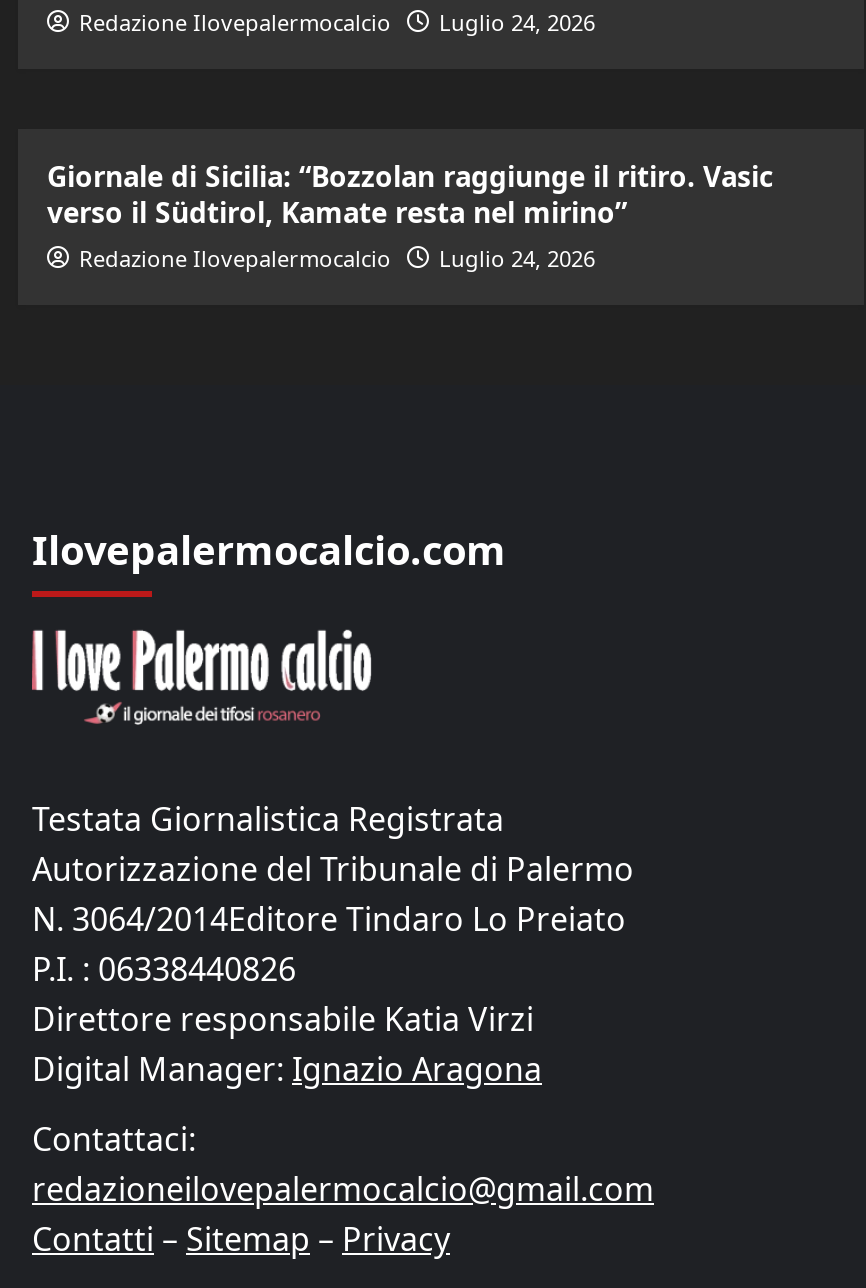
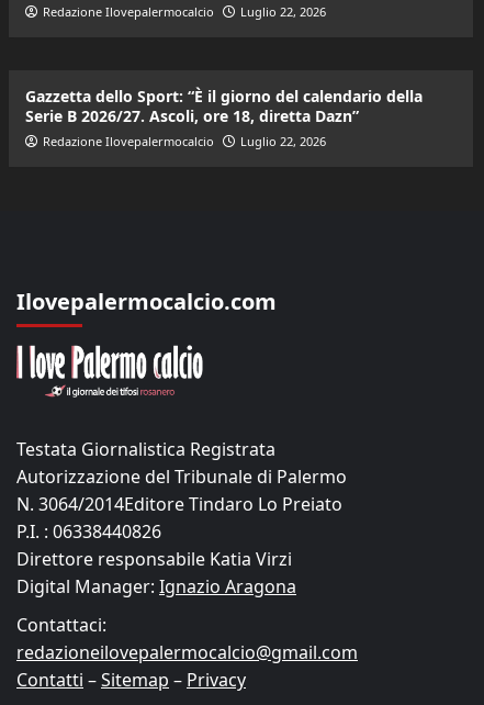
[79,7,595,37] Redazione Ilovepalermocalcio Luglio 24, 2026 -> [42,4,325,20] Redazione Ilovepalermocalcio Luglio 22, 2026
[47,157,773,231] Giornale di Sicilia: “Bozzolan raggiunge il ritiro. Vasic | verso il Südtirol, Kamate resta nel mirino” -> [25,86,422,127] Gazzetta dello Sport: “È il giorno del calendario della | Serie B 2026/27. Ascoli, ore 18, diretta Dazn”
[79,243,595,273] Redazione Ilovepalermocalcio Luglio 24, 2026 -> [42,133,325,150] Redazione Ilovepalermocalcio Luglio 22, 2026

